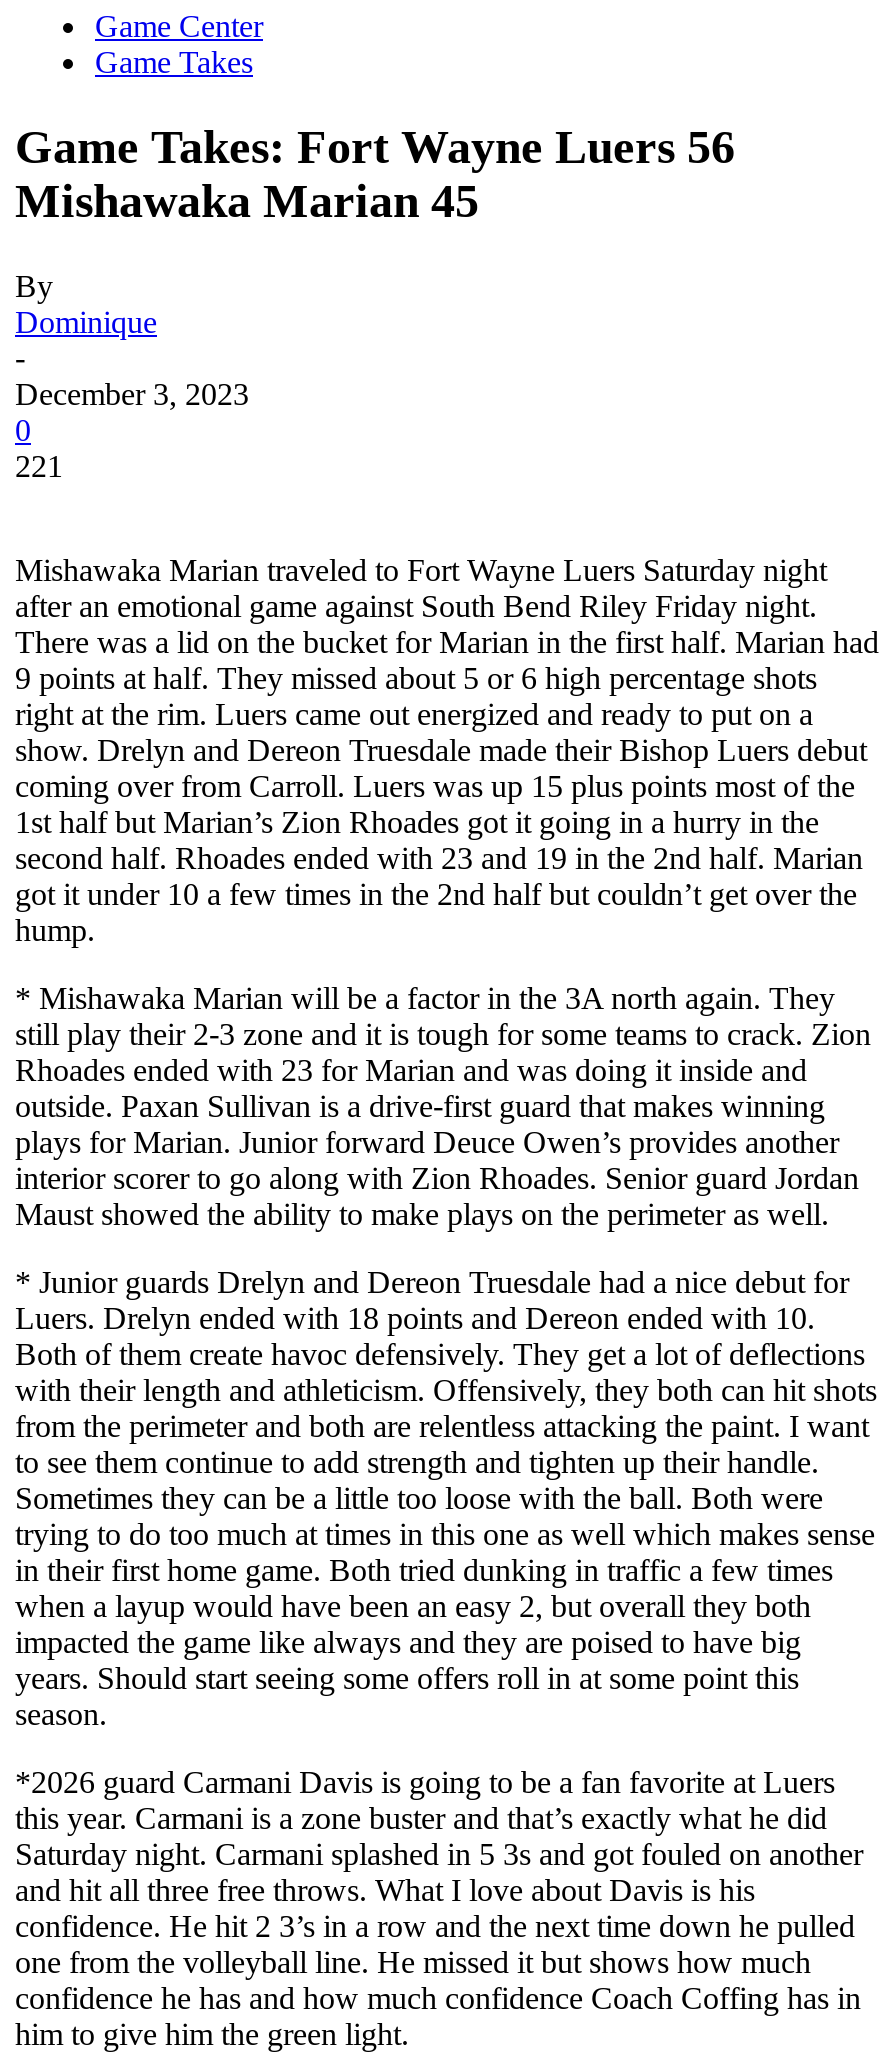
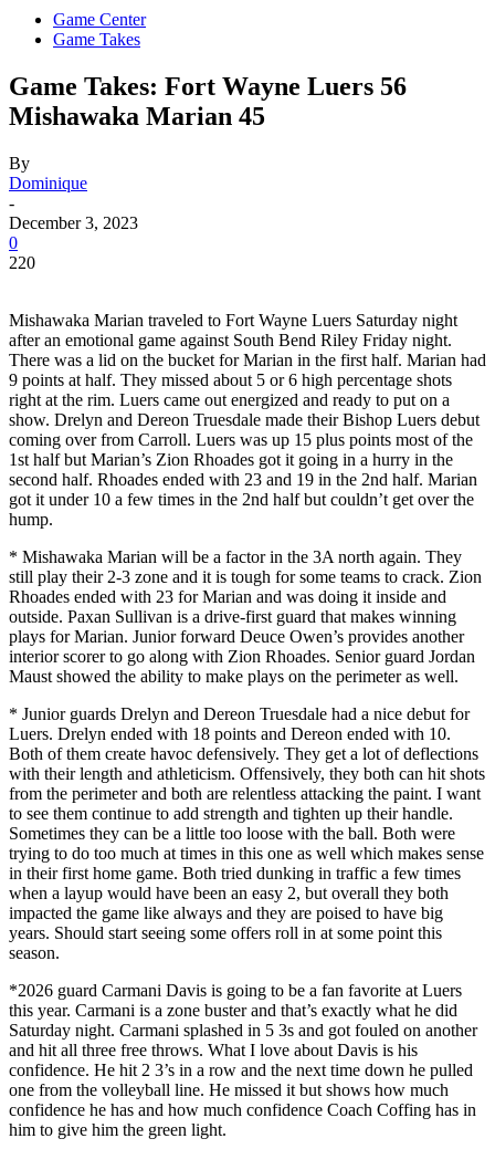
[15,449,63,483] 221 -> [9,253,35,272] 220

